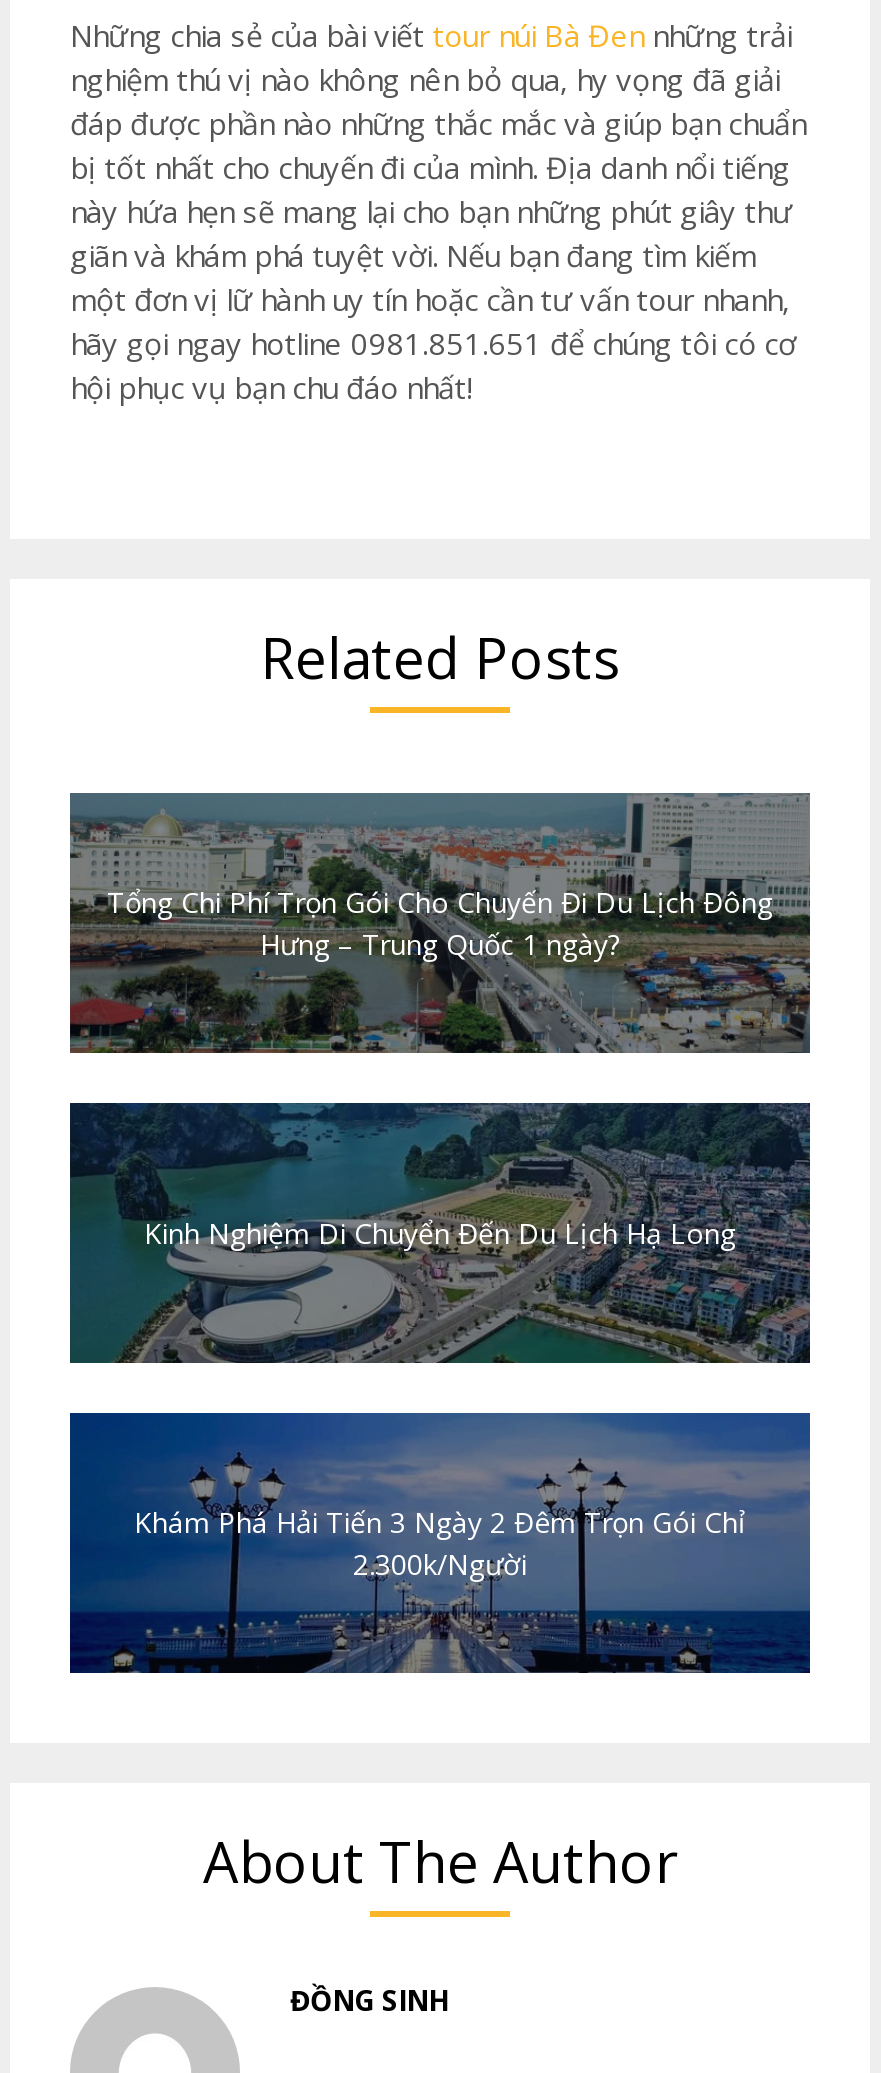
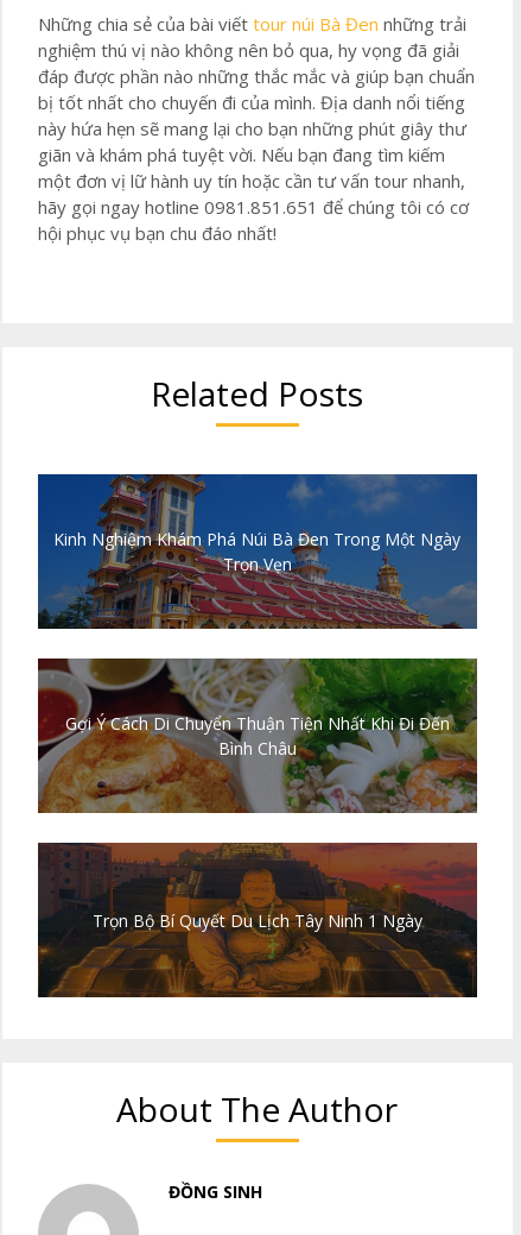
[68,791,810,963] [image] | Tổng Chi Phí Trọn Gói Cho Chuyến Đi Du Lịch Đông | Hưng – Trung Quốc 1 ngày? -> [37,473,477,575] [image] | Kinh Nghiệm Khám Phá Núi Bà Đen Trong Một Ngày | Trọn Vẹn
[68,1101,810,1365] [image] | Kinh Nghiệm Di Chuyển Đến Du Lịch Hạ Long -> [37,657,477,814] [image] | Gợi Ý Cách Di Chuyển Thuận Tiện Nhất Khi Đi Đến | Bình Châu
[70,1411,812,1675] [image] | Khám Phá Hải Tiến 3 Ngày 2 Đêm Trọn Gói Chỉ | 2.300k/Người -> [38,842,478,998] [image] | Trọn Bộ Bí Quyết Du Lịch Tây Ninh 1 Ngày

